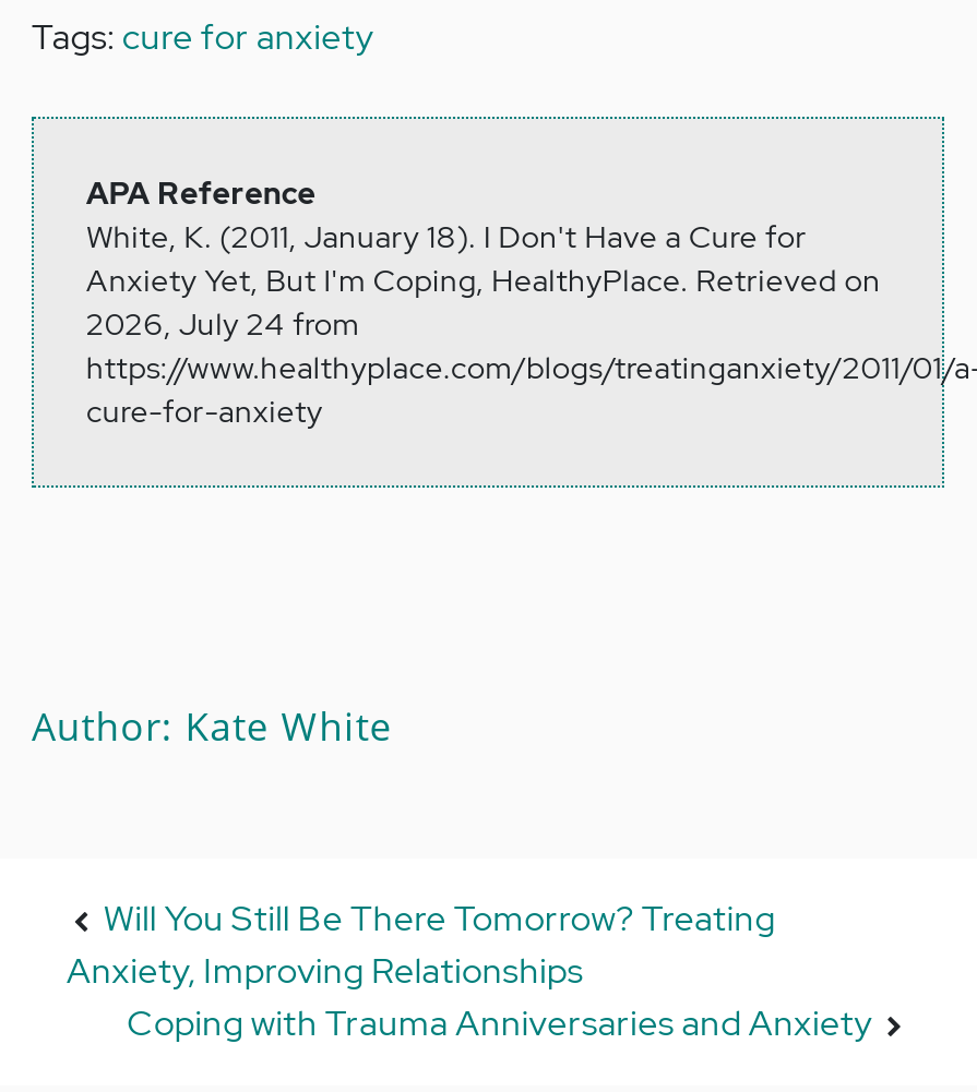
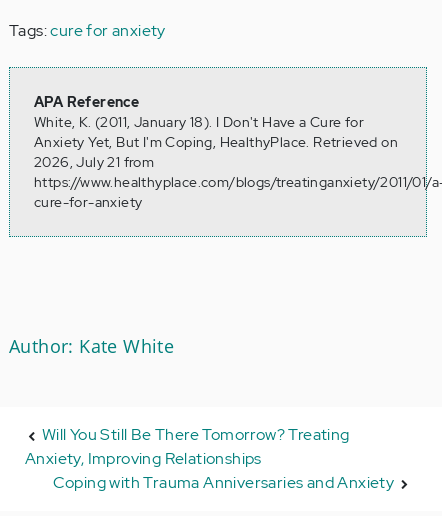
[86,304,360,343] 2026, July 24 from -> [34,153,154,171] 2026, July 21 from

